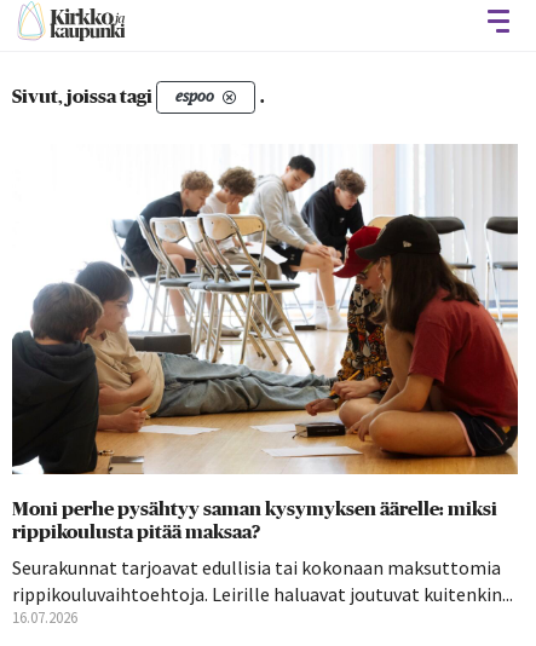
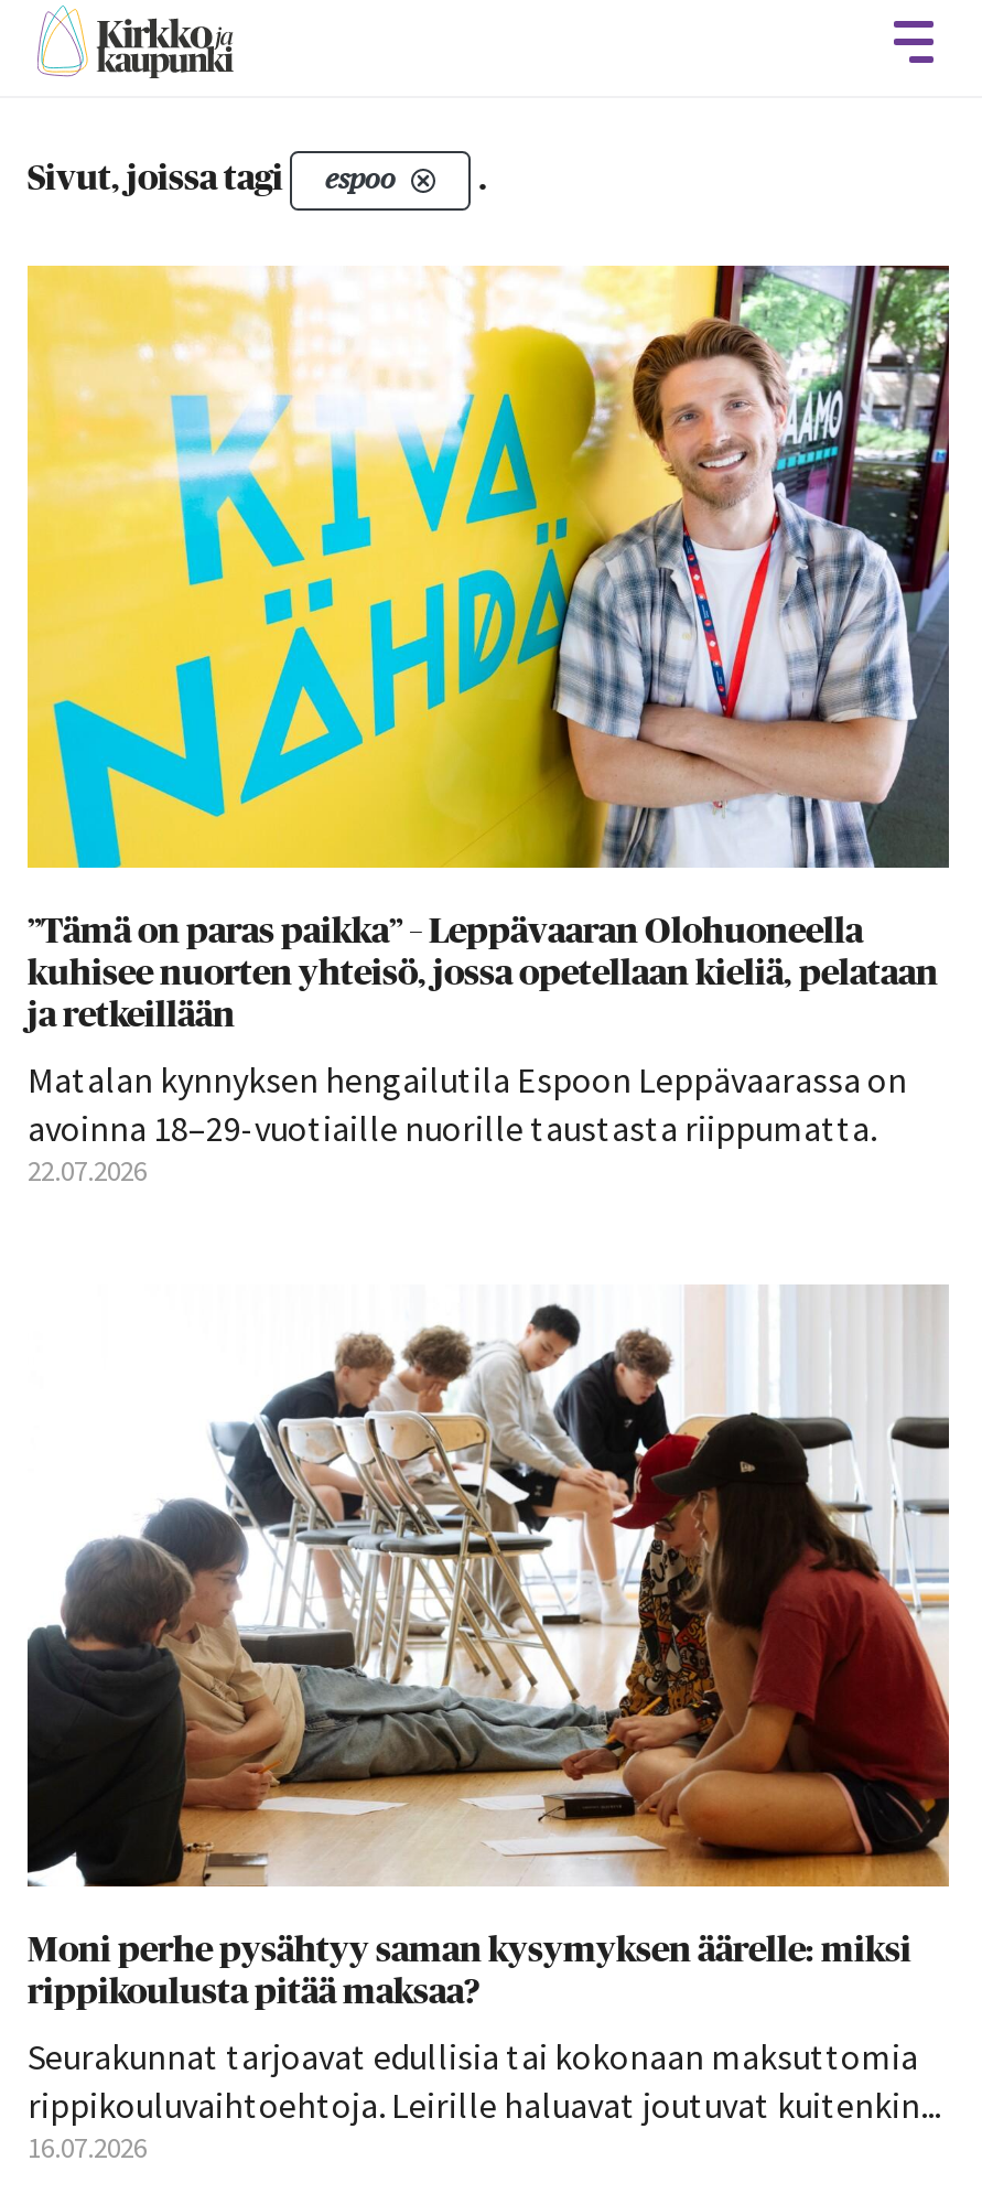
none -> [25,264,951,1189] [image] | ”Tämä on paras paikka” – Leppävaaran Olohuoneella | kuhisee nuorten yhteisö, jossa opetellaan kieliä, pelataan | ja retkeillään | Matalan kynnyksen hengailutila Espoon Leppävaarassa on | avoinna 18–29-vuotiaille nuorille taustasta riippumatta. | 22.07.2026

